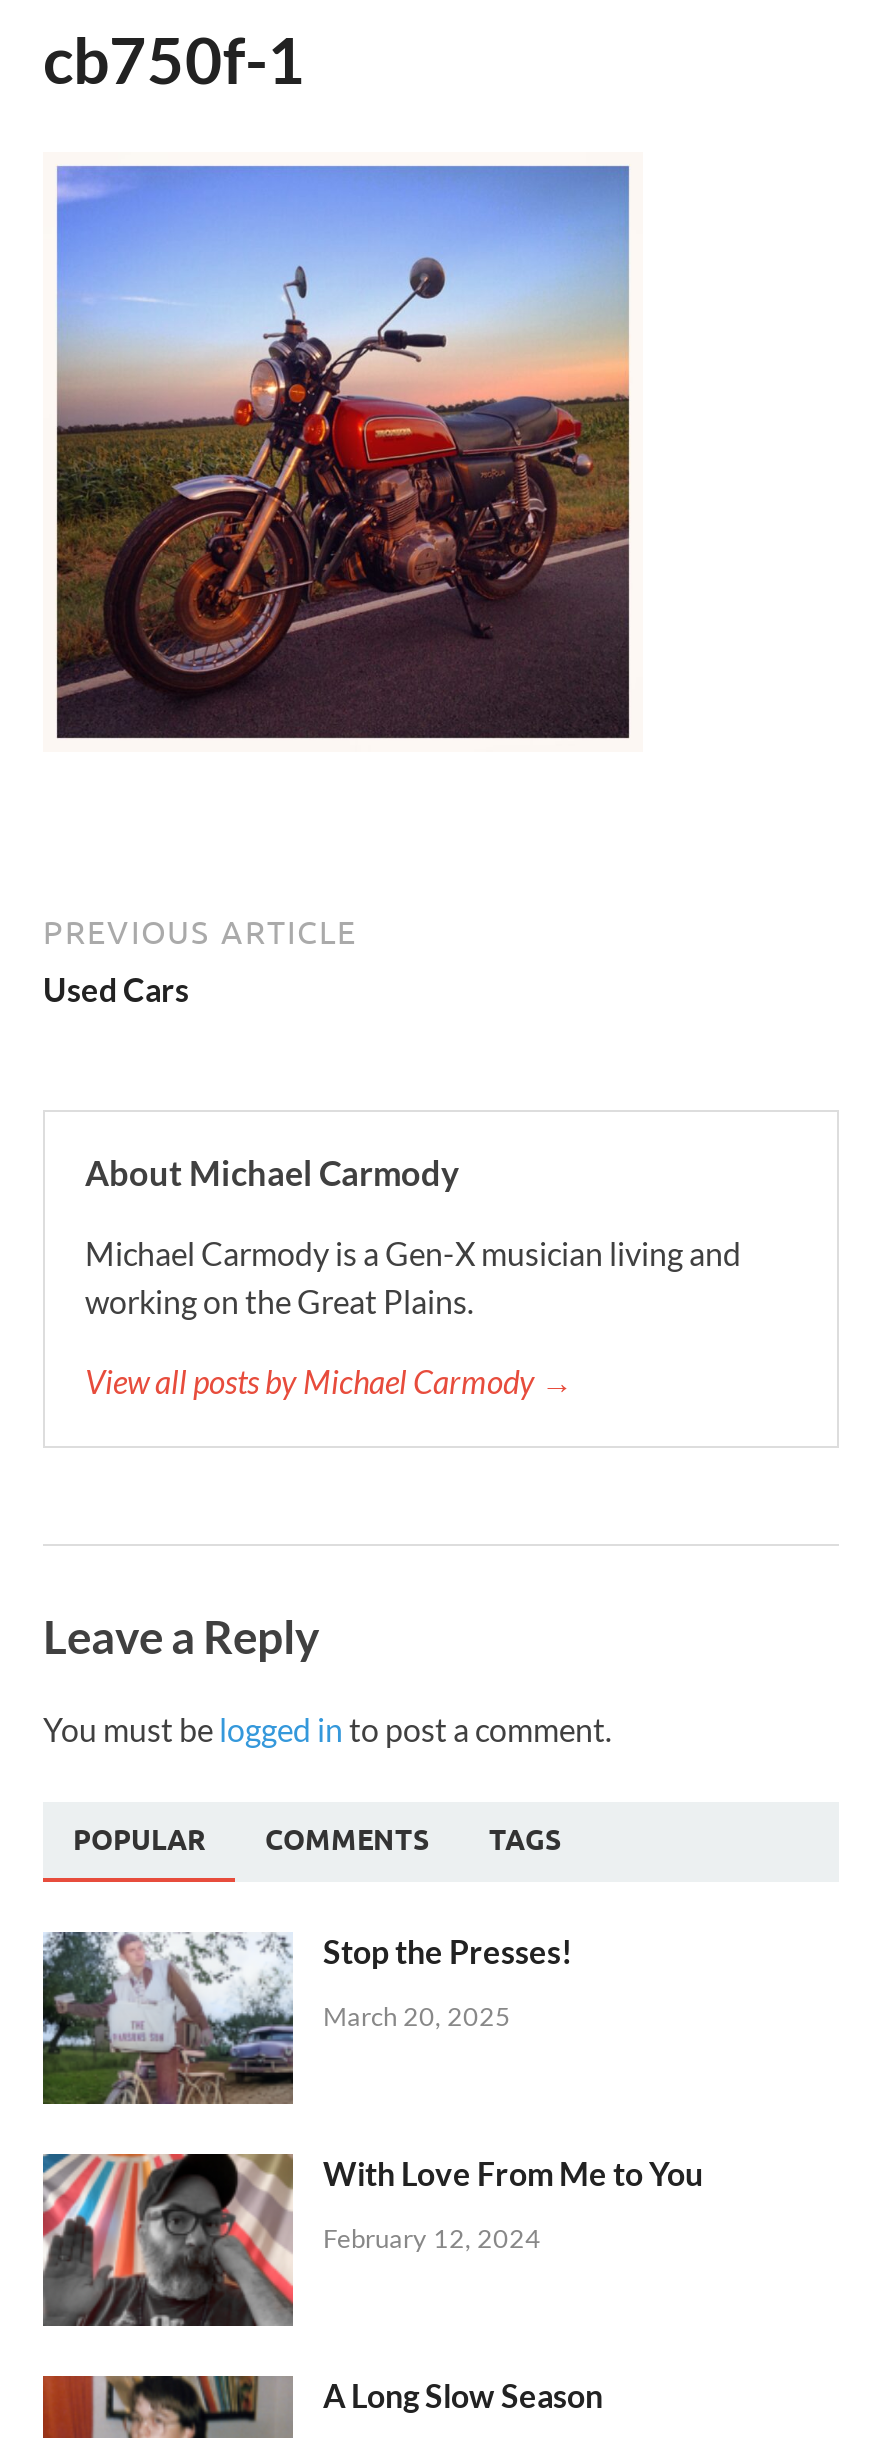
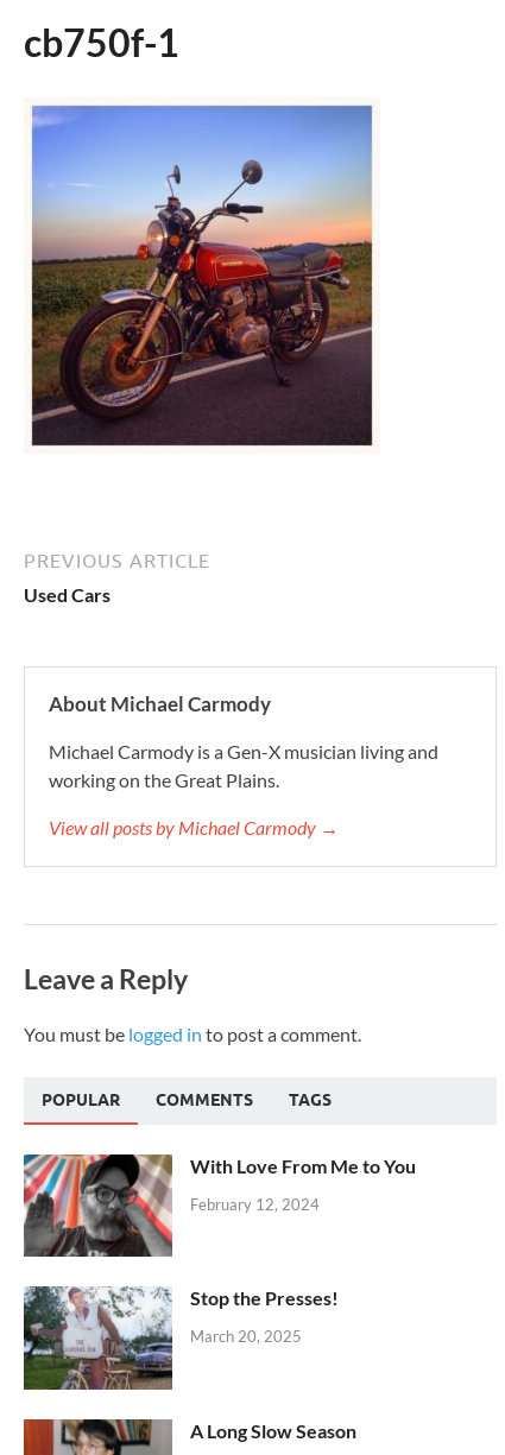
moved [41,1932,573,2106] -> [23,1286,339,1391]: [image] | Stop the Presses! | March 20, 2025
moved [39,2150,703,2330] -> [21,1152,416,1259]: [image] | With Love From Me to You | February 12, 2024

